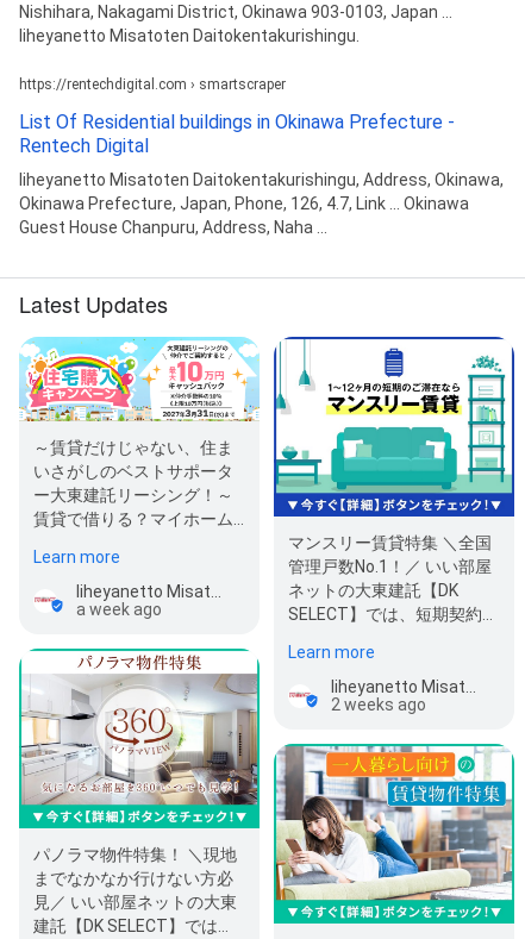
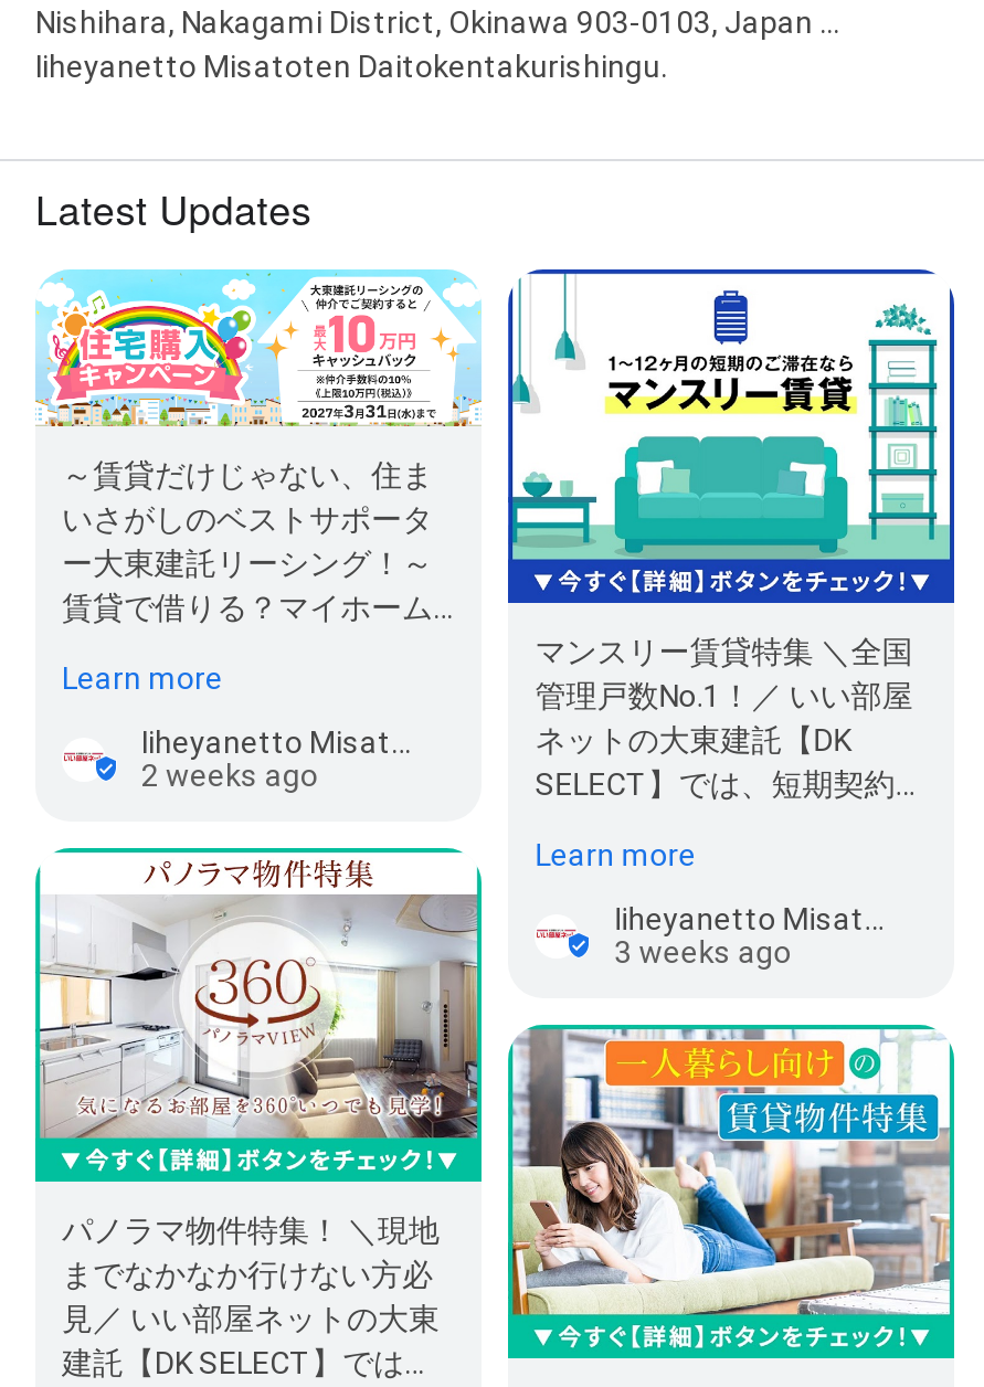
[19,76,504,236] https://rentechdigital.com › smartscraper | List Of Residential buildings in Okinawa Prefecture - | Rentech Digital | Iiheyanetto Misatoten Daitokentakurishingu, Address, Okinawa, | Okinawa Prefecture, Japan, Phone, 126, 4.7, Link ... Okinawa | Guest House Chanpuru, Address, Naha ... -> none
[76,600,162,619] a week ago -> [141,757,318,792] 2 weeks ago
[331,695,426,714] 2 weeks ago -> [614,934,791,970] 3 weeks ago

